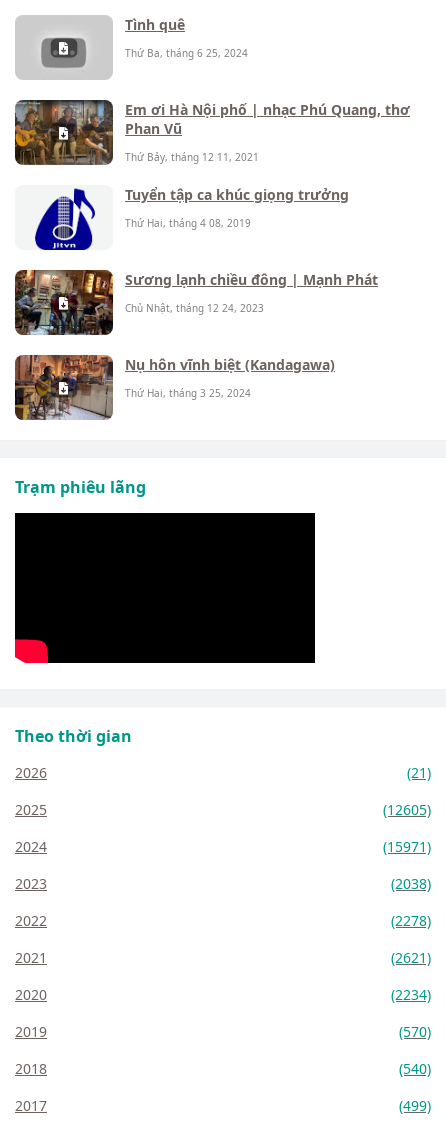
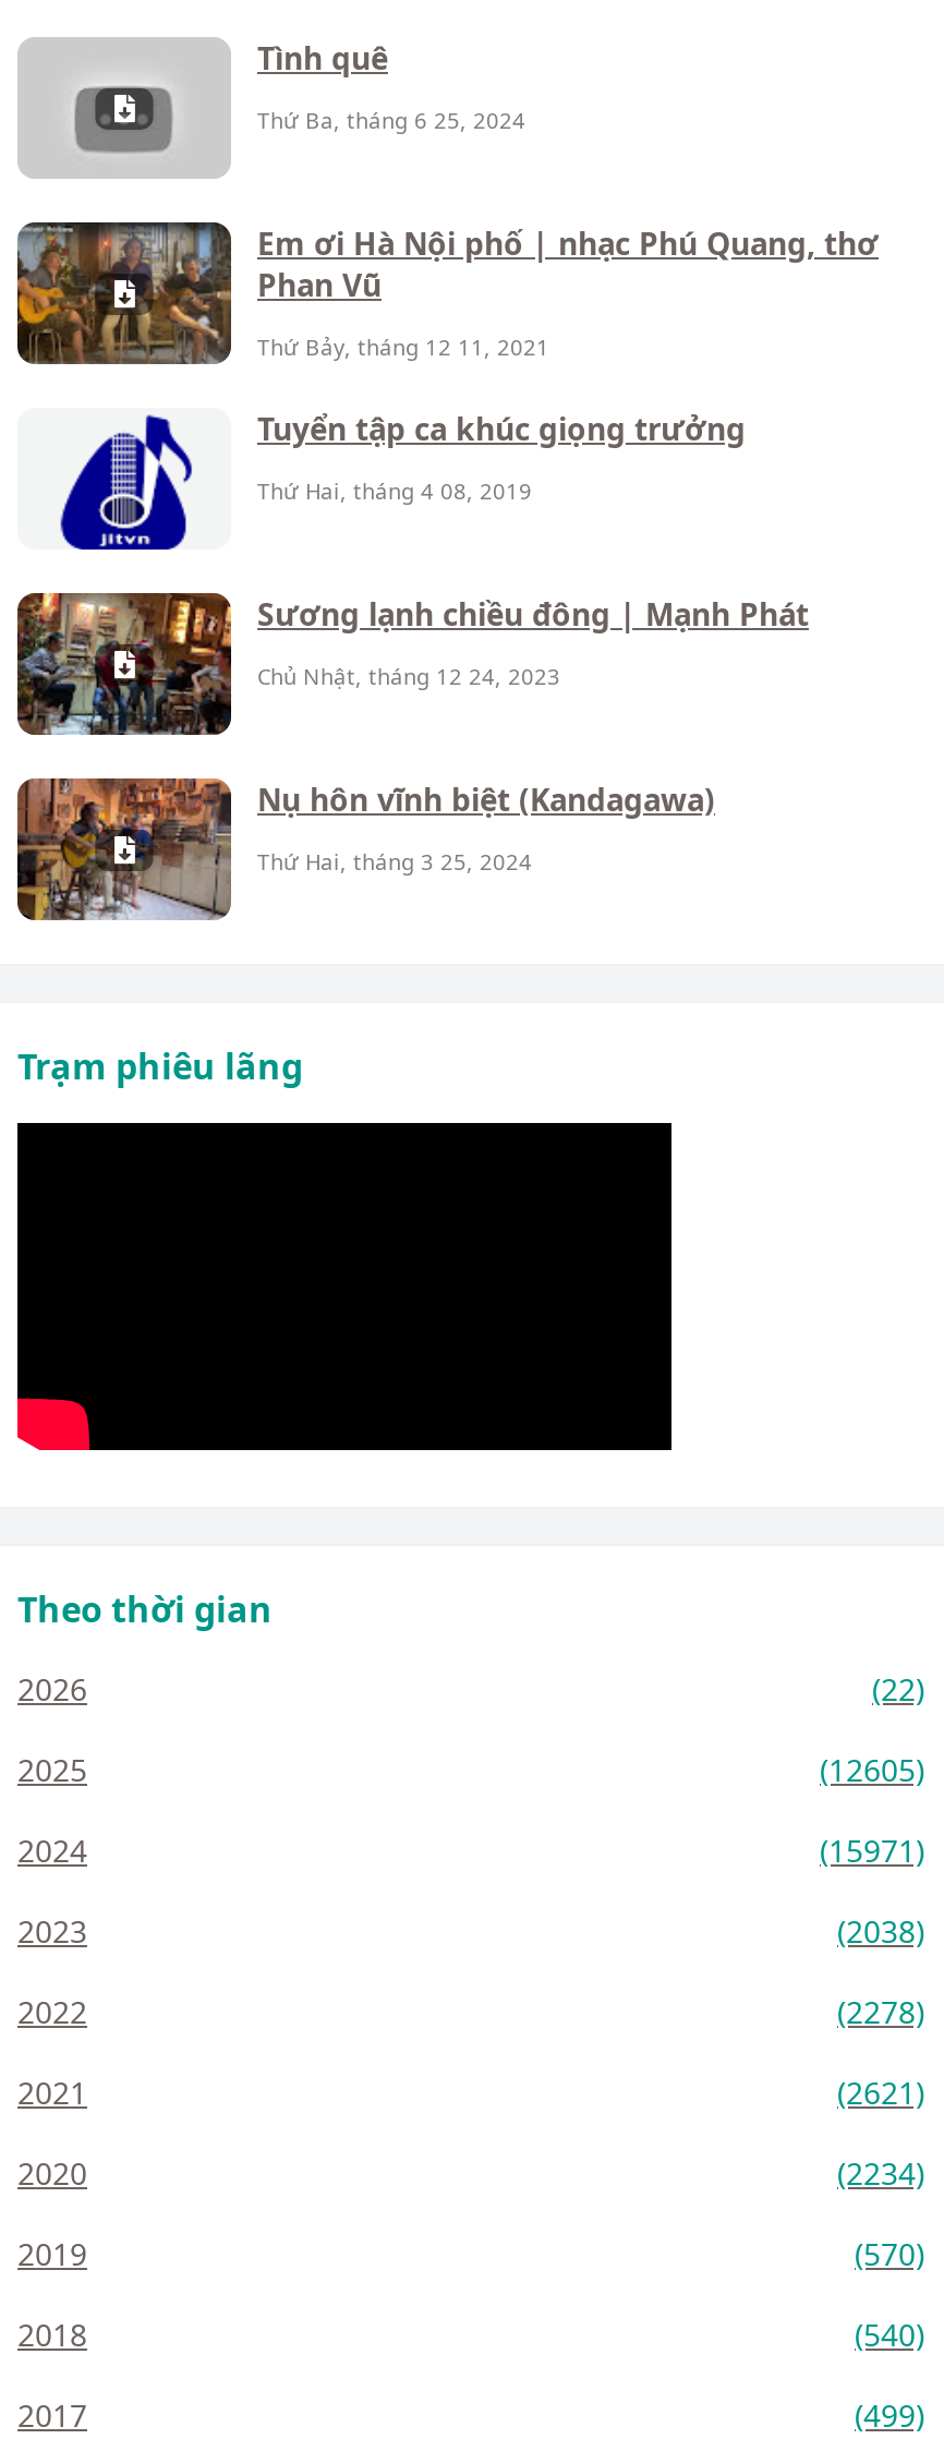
[407,763,431,782] (21) -> [872,1668,924,1710] (22)

